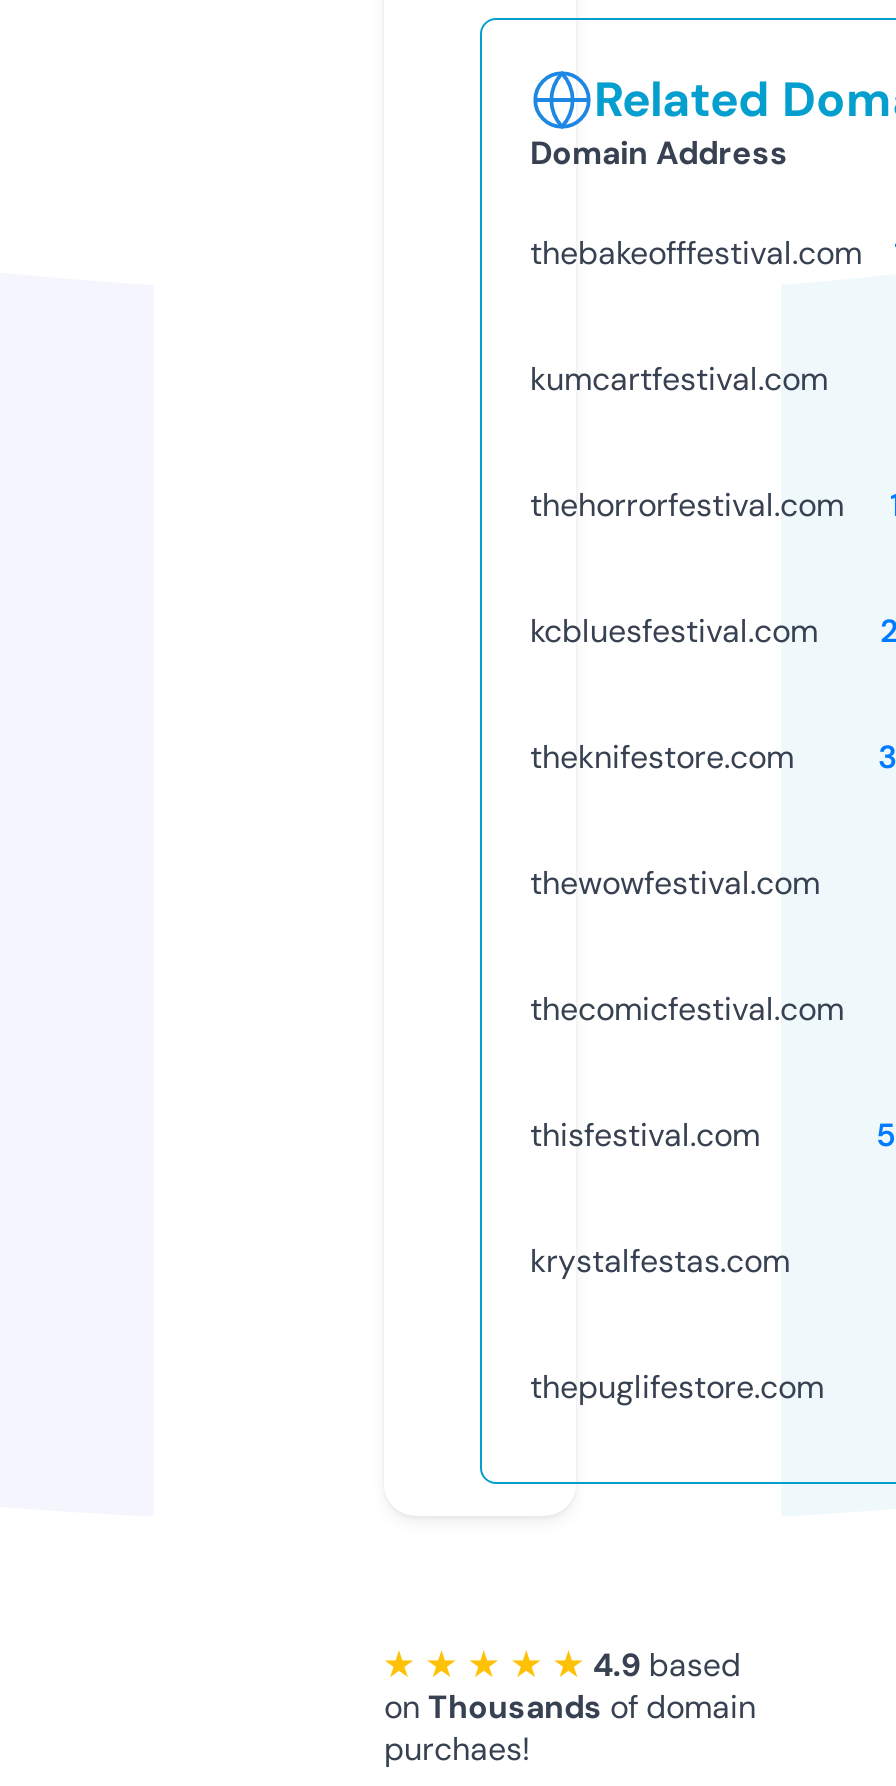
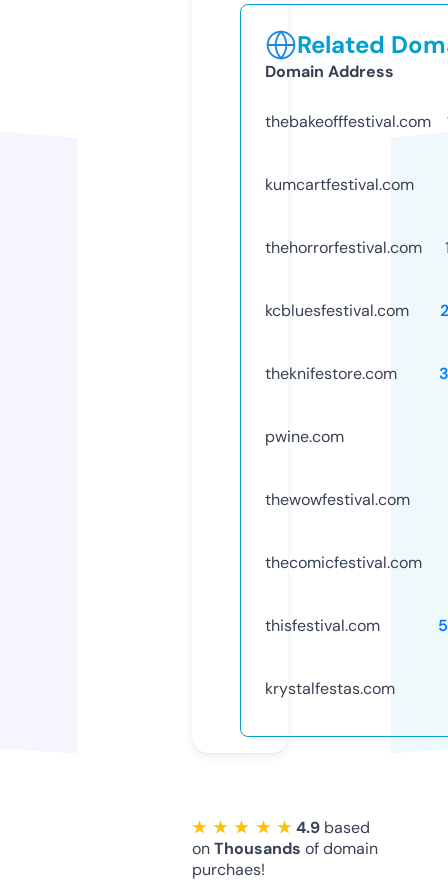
none -> [265,426,344,447] pwine.com
moved [530,862,844,1282] -> [265,489,422,699]: thewowfestival.com | thecomicfestival.com | thisfestival.com | krystalfestas.com
[530,1366,824,1408] thepuglifestore.com -> none

